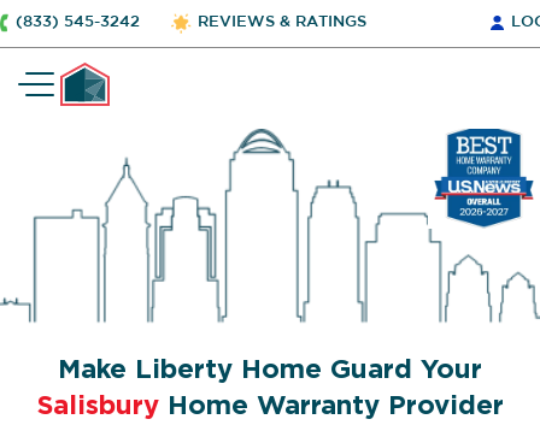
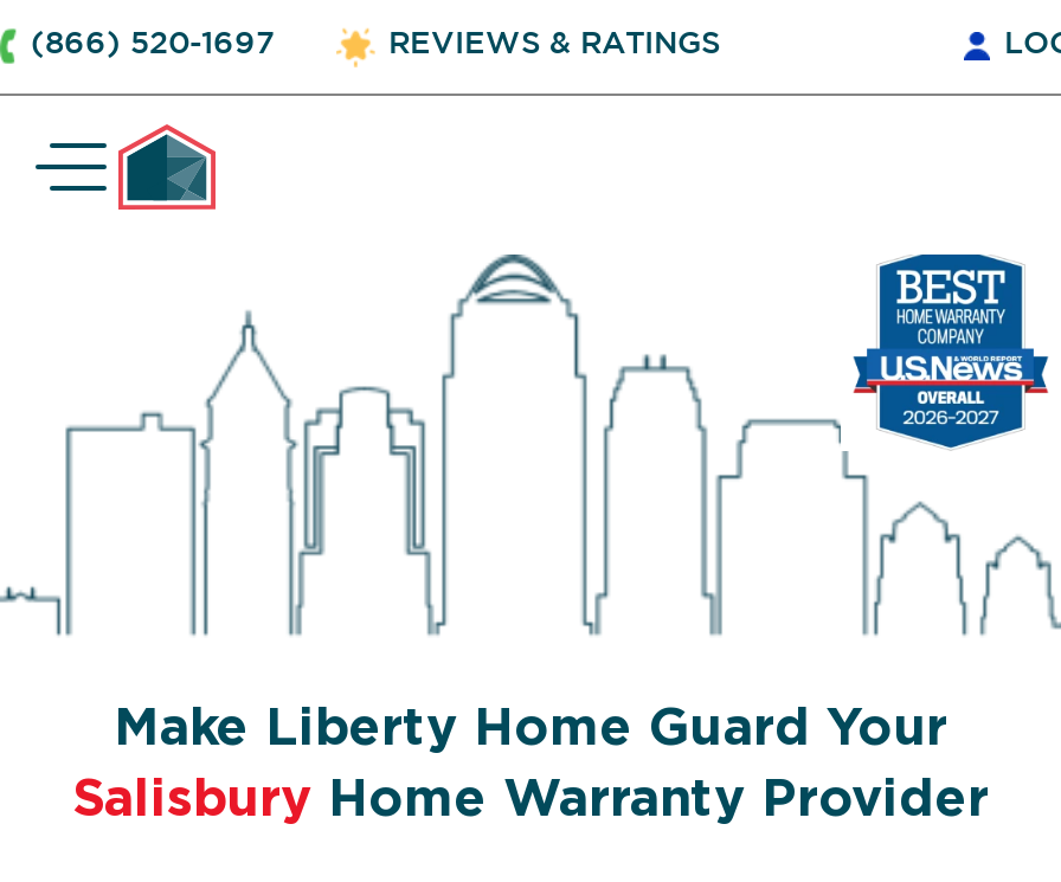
[16,16,140,29] (833) 545-3242 -> [31,32,275,58] (866) 520-1697

